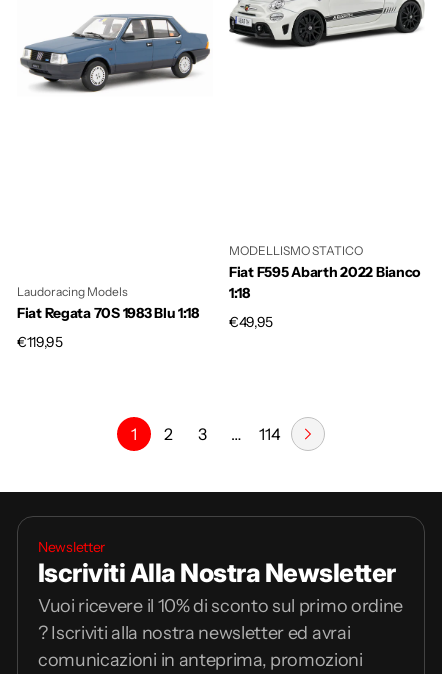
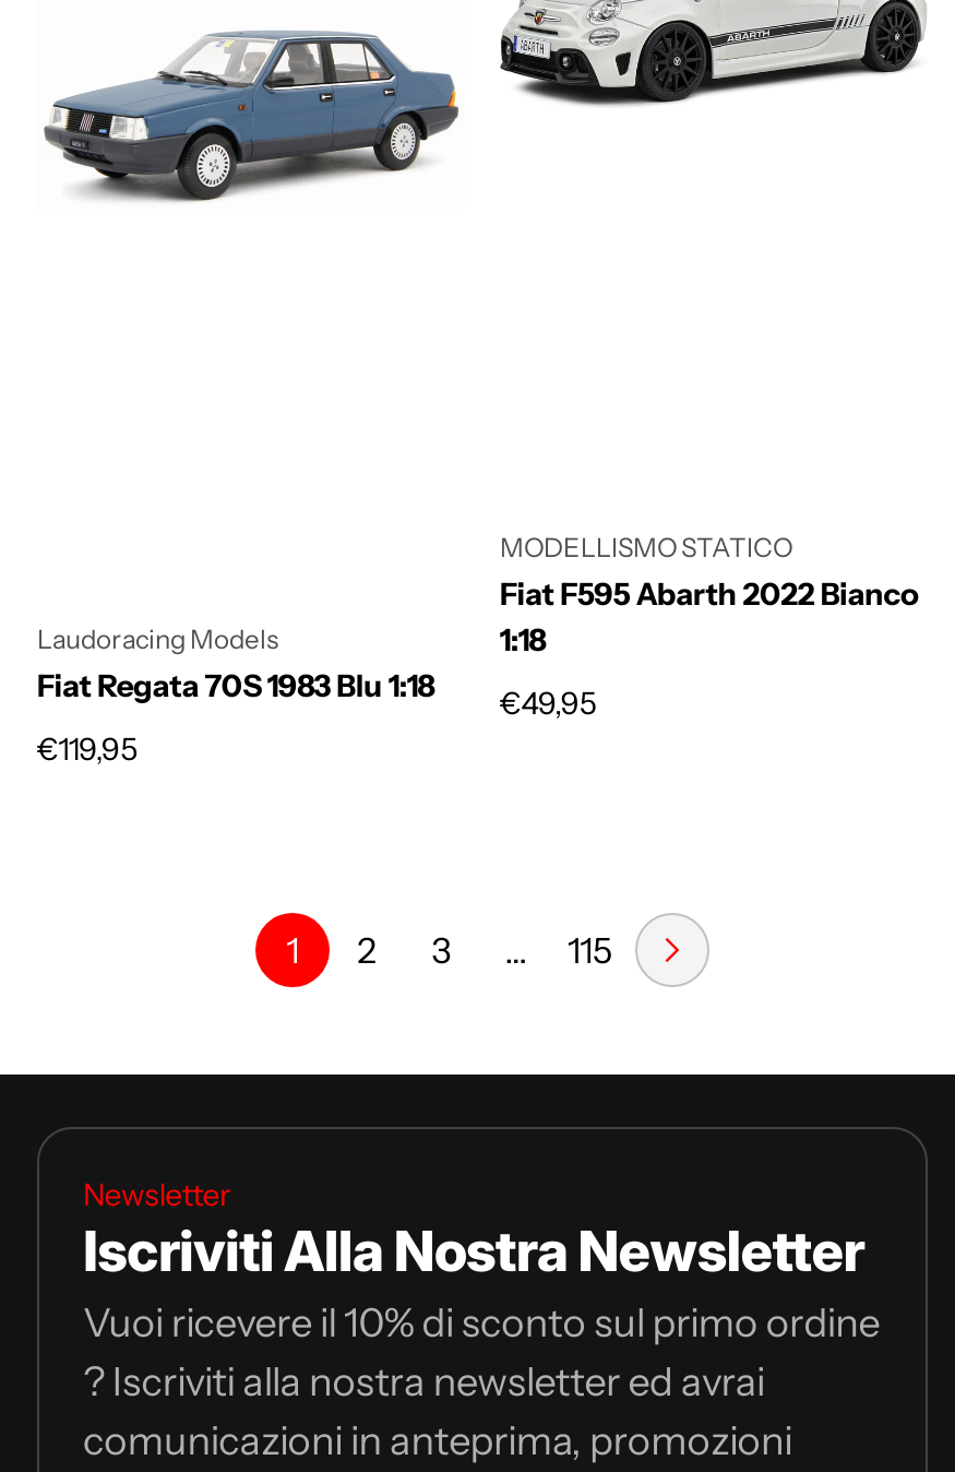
[259,424,280,444] 114 -> [568,927,611,971] 115

